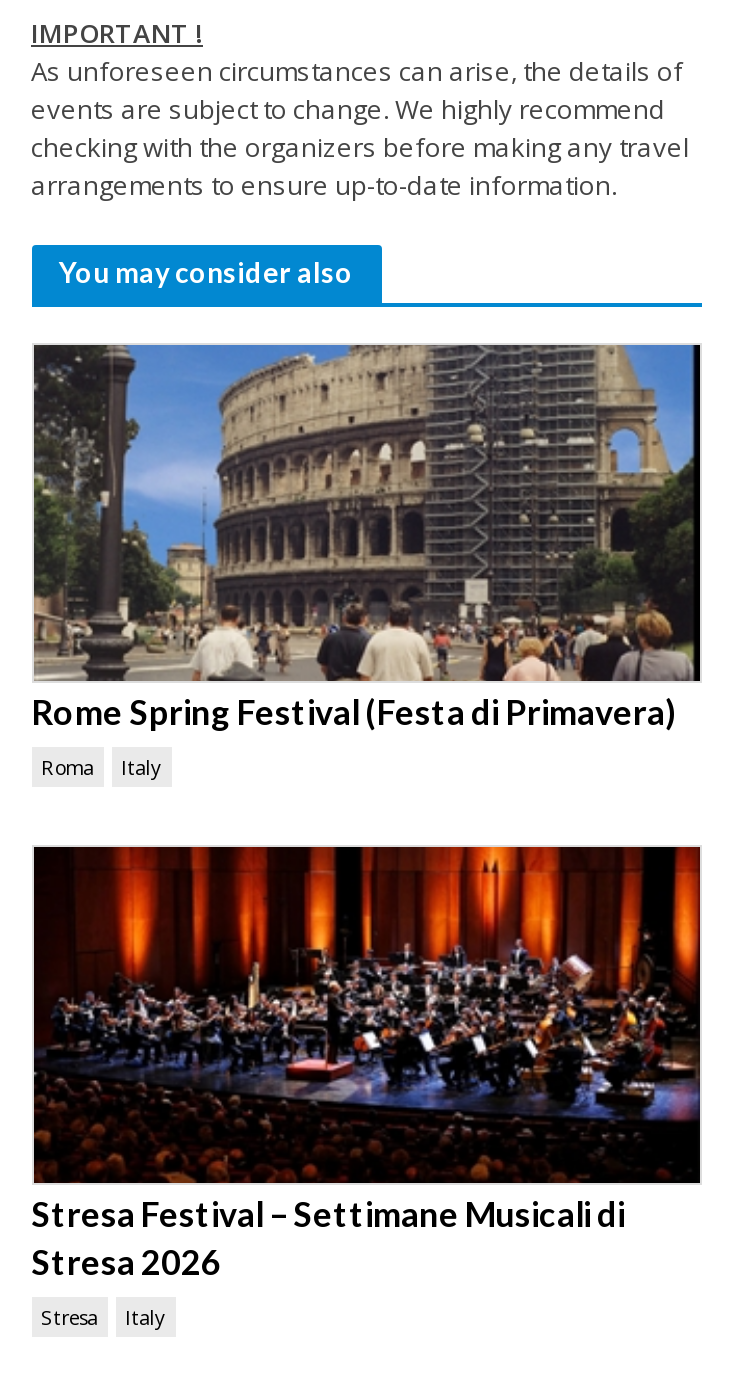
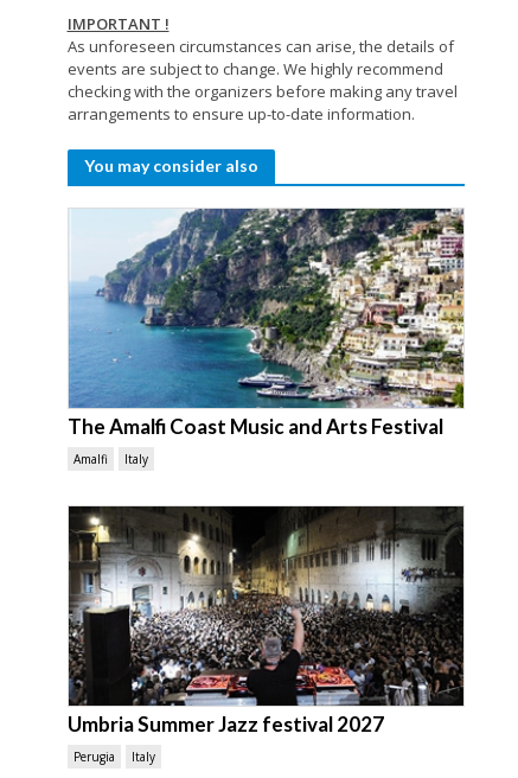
[31,342,702,734] [image] | Rome Spring Festival (Festa di Primavera) -> [67,208,465,439] [image] | The Amalfi Coast Music and Arts Festival
[41,754,93,782] Roma -> [73,451,107,468] Amalfi
[31,844,700,1284] [image] | Stresa Festival – Settimane Musicali di | Stresa 2026 -> [67,505,463,737] [image] | Umbria Summer Jazz festival 2027
[41,1304,97,1332] Stresa -> [73,749,114,765] Perugia

